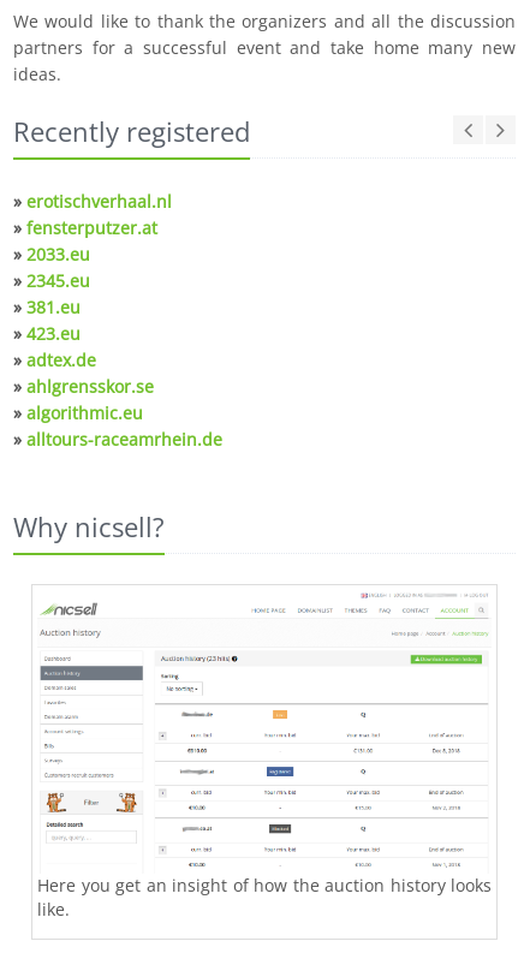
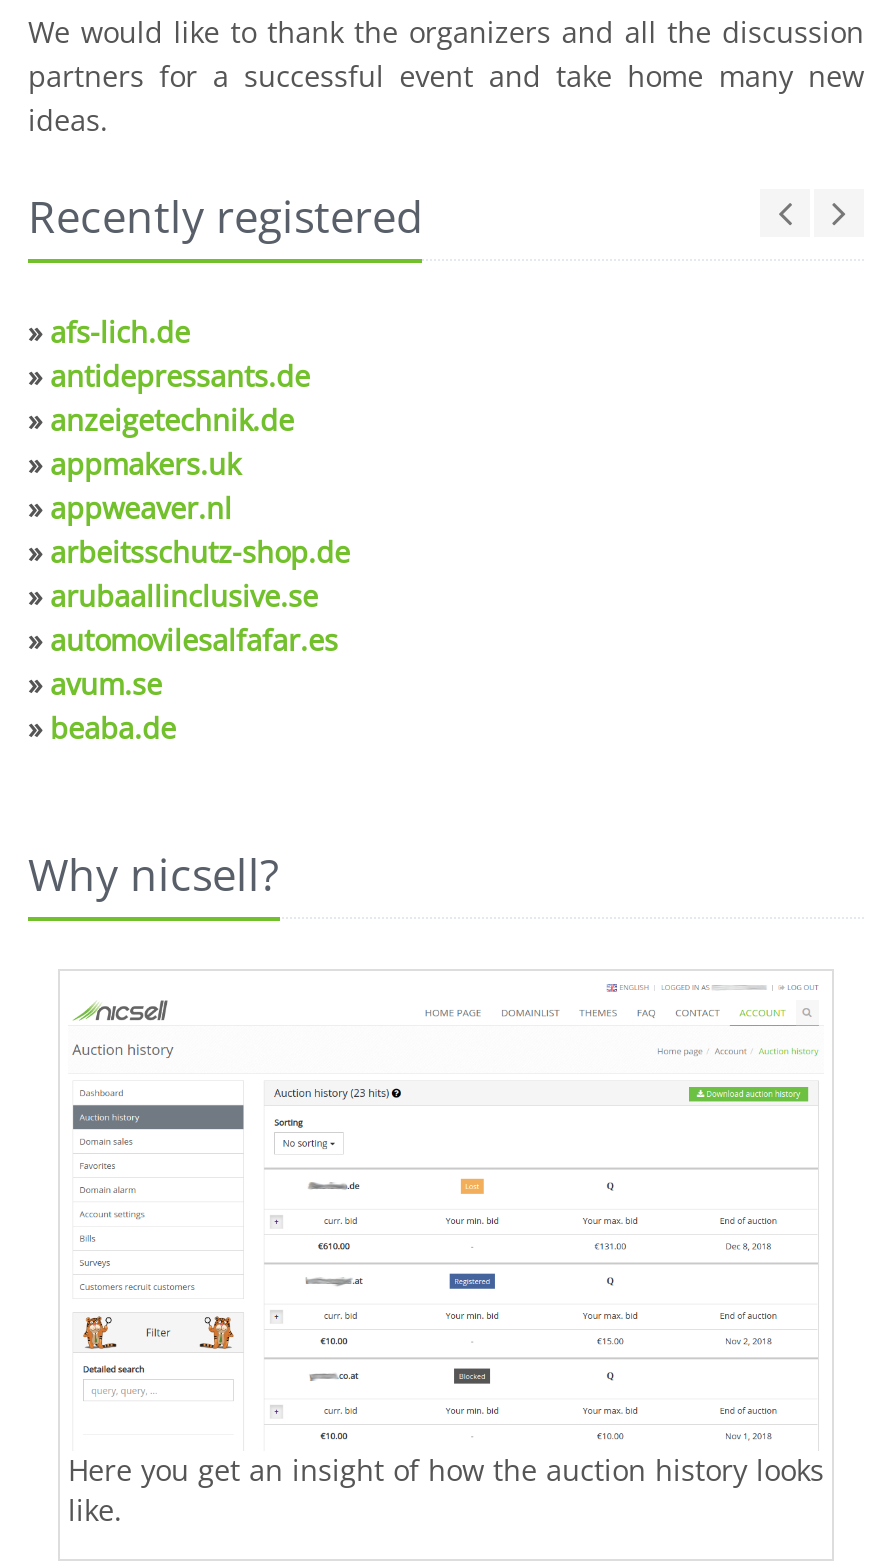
[13,190,222,451] » erotischverhaal.nl | » fensterputzer.at | » 2033.eu | » 2345.eu | » 381.eu | » 423.eu | » adtex.de | » ahlgrensskor.se | » algorithmic.eu | » alltours-raceamrhein.de -> [28,313,350,747] » afs-lich.de | » antidepressants.de | » anzeigetechnik.de | » appmakers.uk | » appweaver.nl | » arbeitsschutz-shop.de | » arubaallinclusive.se | » automovilesalfafar.es | » avum.se | » beaba.de

